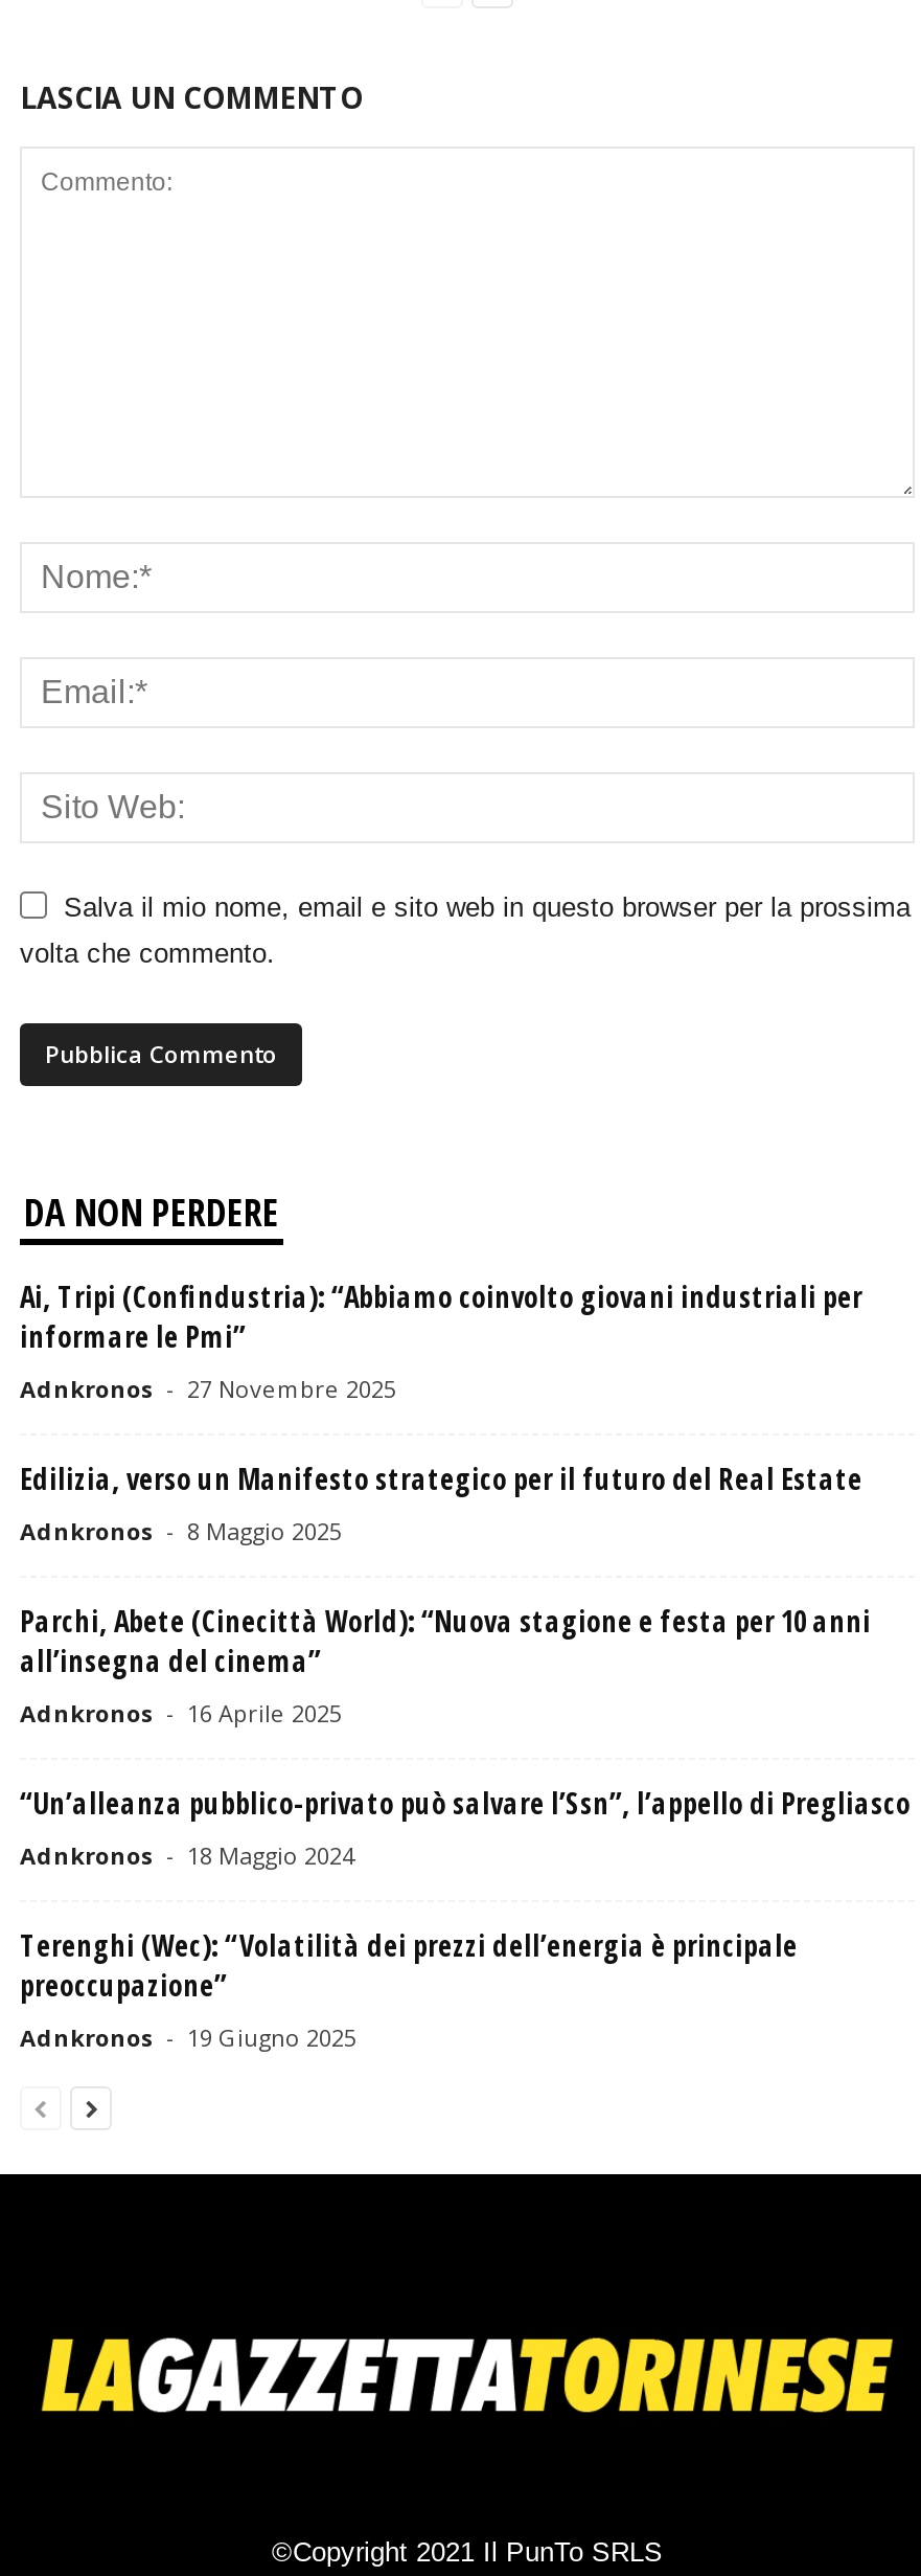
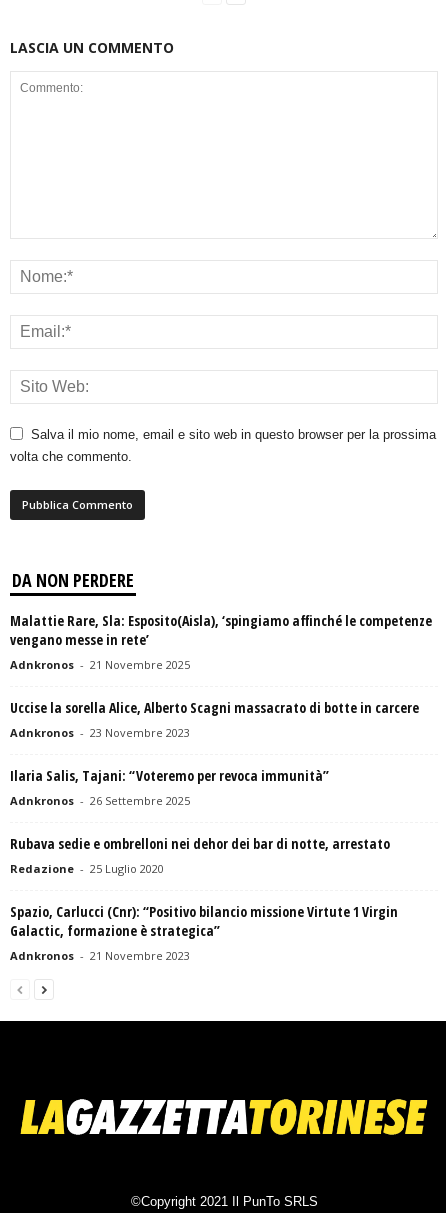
[20,1276,862,1404] Ai, Tripi (Confindustria): “Abbiamo coinvolto giovani industriali per | informare le Pmi” | Adnkronos - 27 Novembre 2025 -> [10,611,432,672] Malattie Rare, Sla: Esposito(Aisla), ‘spingiamo affinché le competenze | vengano messe in rete’ | Adnkronos - 21 Novembre 2025
[20,1458,862,1546] Edilizia, verso un Manifesto strategico per il futuro del Real Estate | Adnkronos - 8 Maggio 2025 -> [10,698,419,740] Uccise la sorella Alice, Alberto Scagni massacrato di botte in carcere | Adnkronos - 23 Novembre 2023
[20,1600,871,1728] Parchi, Abete (Cinecittà World): “Nuova stagione e festa per 10 anni | all’insegna del cinema” | Adnkronos - 16 Aprile 2025 -> [10,766,329,808] Ilaria Salis, Tajani: “Voteremo per revoca immunità” | Adnkronos - 26 Settembre 2025
[20,1782,911,1870] “Un’alleanza pubblico-privato può salvare l’Ssn”, l’appello di Pregliasco | Adnkronos - 18 Maggio 2024 -> [10,834,390,876] Rubava sedie e ombrelloni nei dehor dei bar di notte, arrestato | Redazione - 25 Luglio 2020
[20,1925,798,2052] Terenghi (Wec): “Volatilità dei prezzi dell’energia è principale | preoccupazione” | Adnkronos - 19 Giugno 2025 -> [10,902,398,963] Spazio, Carlucci (Cnr): “Positivo bilancio missione Virtute 1 Virgin | Galactic, formazione è strategica” | Adnkronos - 21 Novembre 2023

